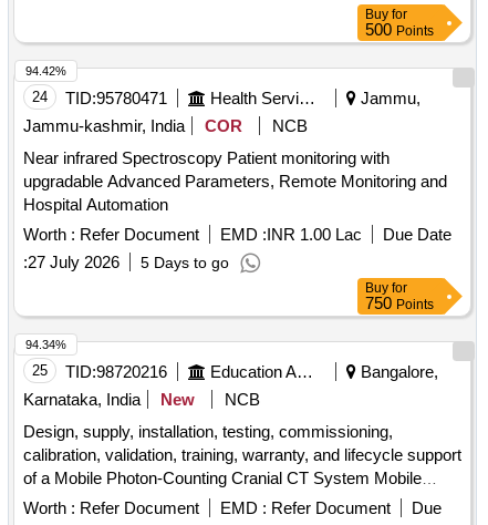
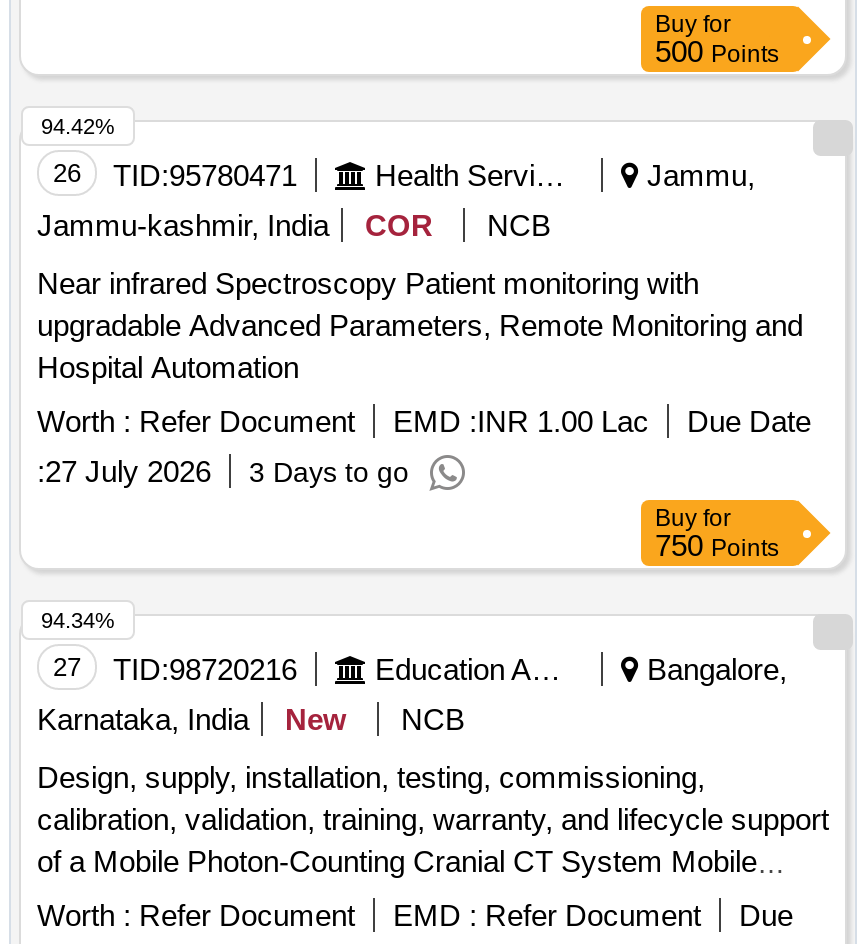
[32,89,167,108] 24 TID:95780471 -> [53,158,297,192] 26 TID:95780471
[23,253,229,272] :27 July 2026 5 Days to go -> [37,454,409,488] :27 July 2026 3 Days to go
[32,362,167,381] 25 TID:98720216 -> [53,652,297,686] 27 TID:98720216

